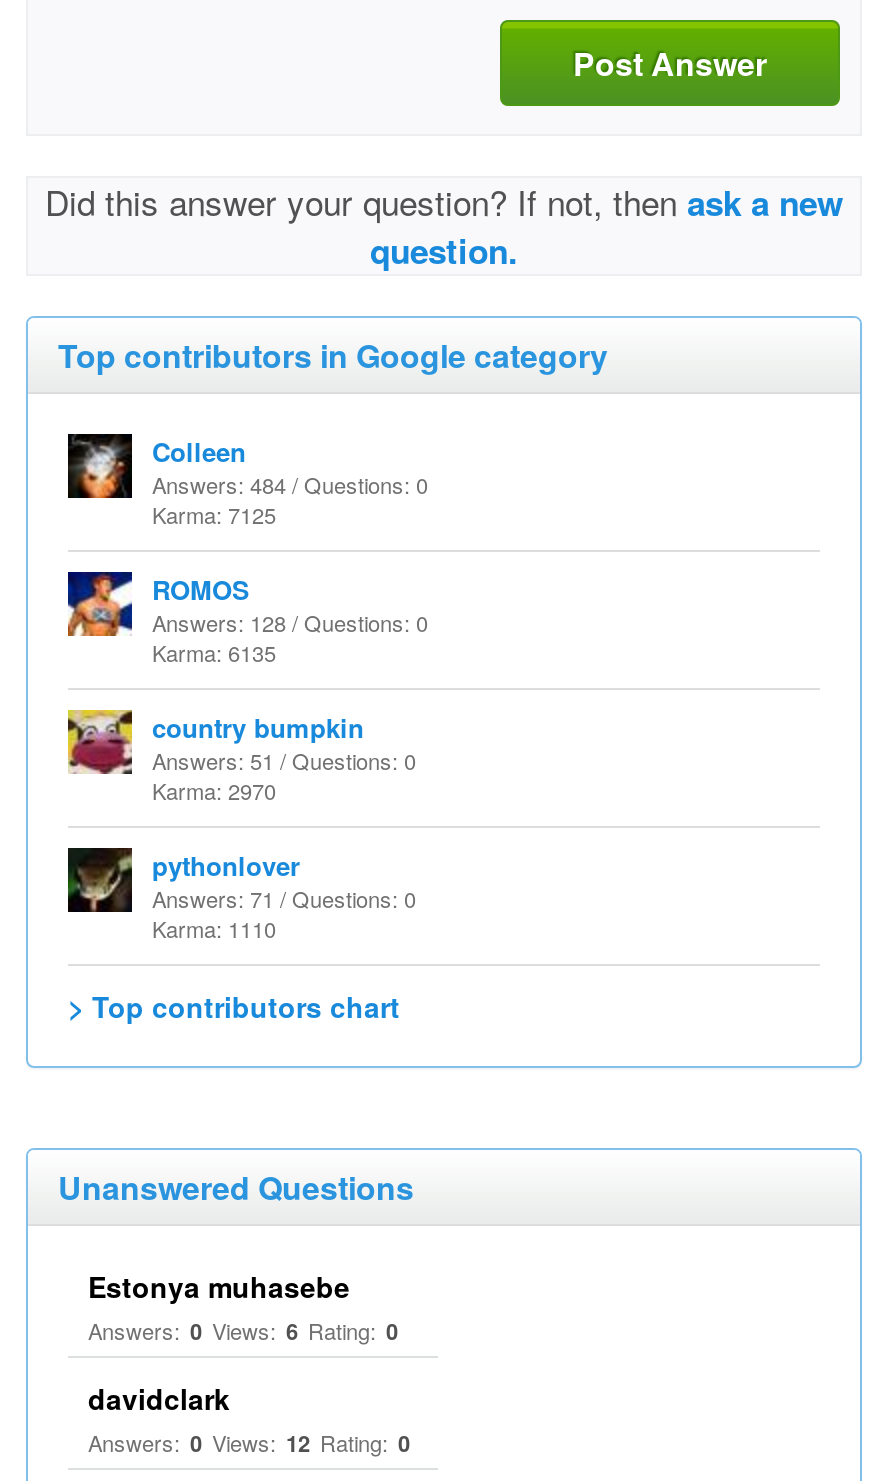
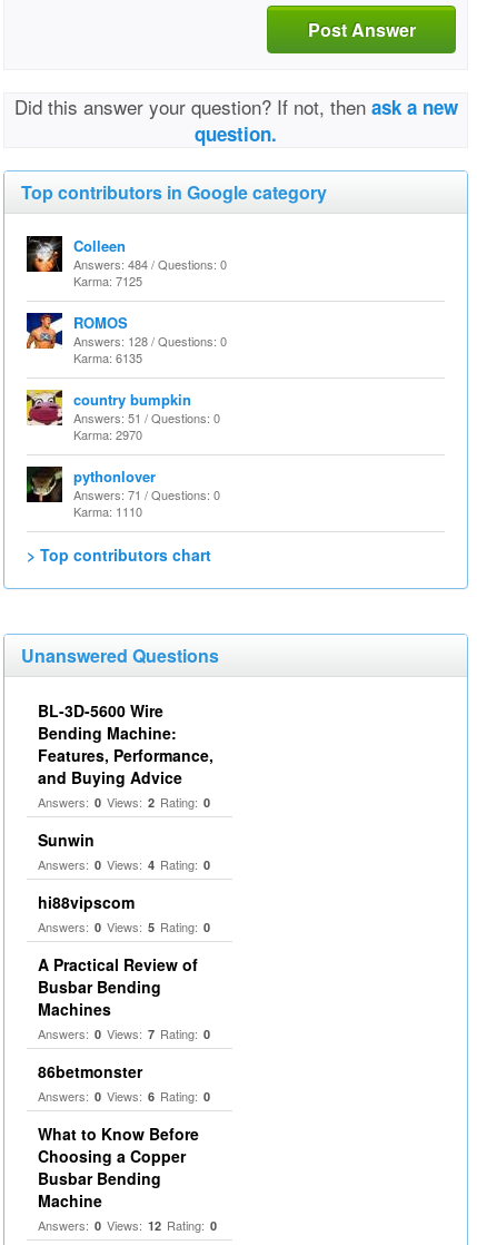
[88,1266,350,1306] Estonya muhasebe -> [38,699,213,1082] BL-3D-5600 Wire | Bending Machine: | Features, Performance, | and Buying Advice | Answers: 0 Views: 2 Rating: 0 | Sunwin | Answers: 0 Views: 4 Rating: 0 | hi88vipscom | Answers: 0 Views: 5 Rating: 0 | A Practical Review of | Busbar Bending | Machines | Answers: 0 Views: 7 Rating: 0 | 86betmonster
[88,1378,230,1418] davidclark -> [38,1123,199,1212] What to Know Before | Choosing a Copper | Busbar Bending | Machine

